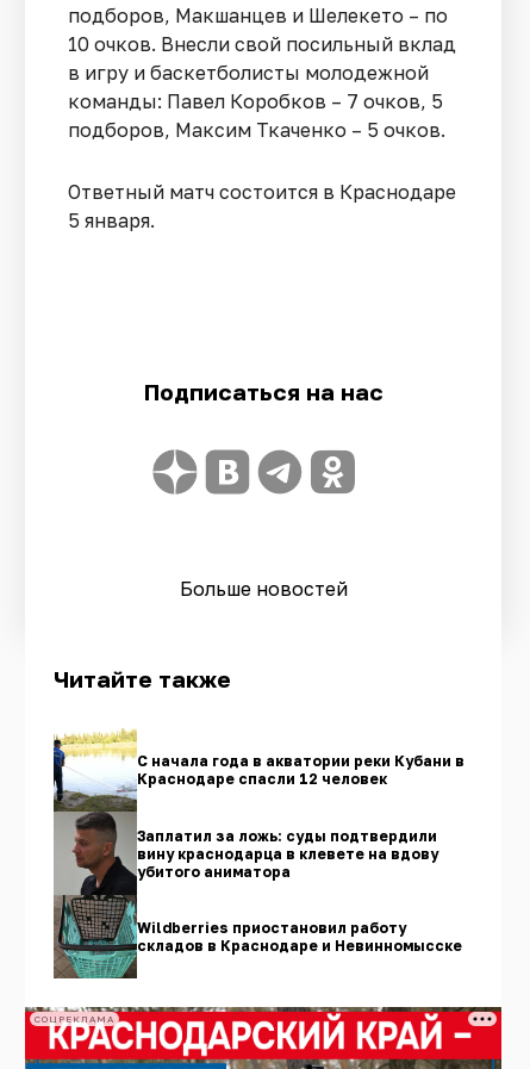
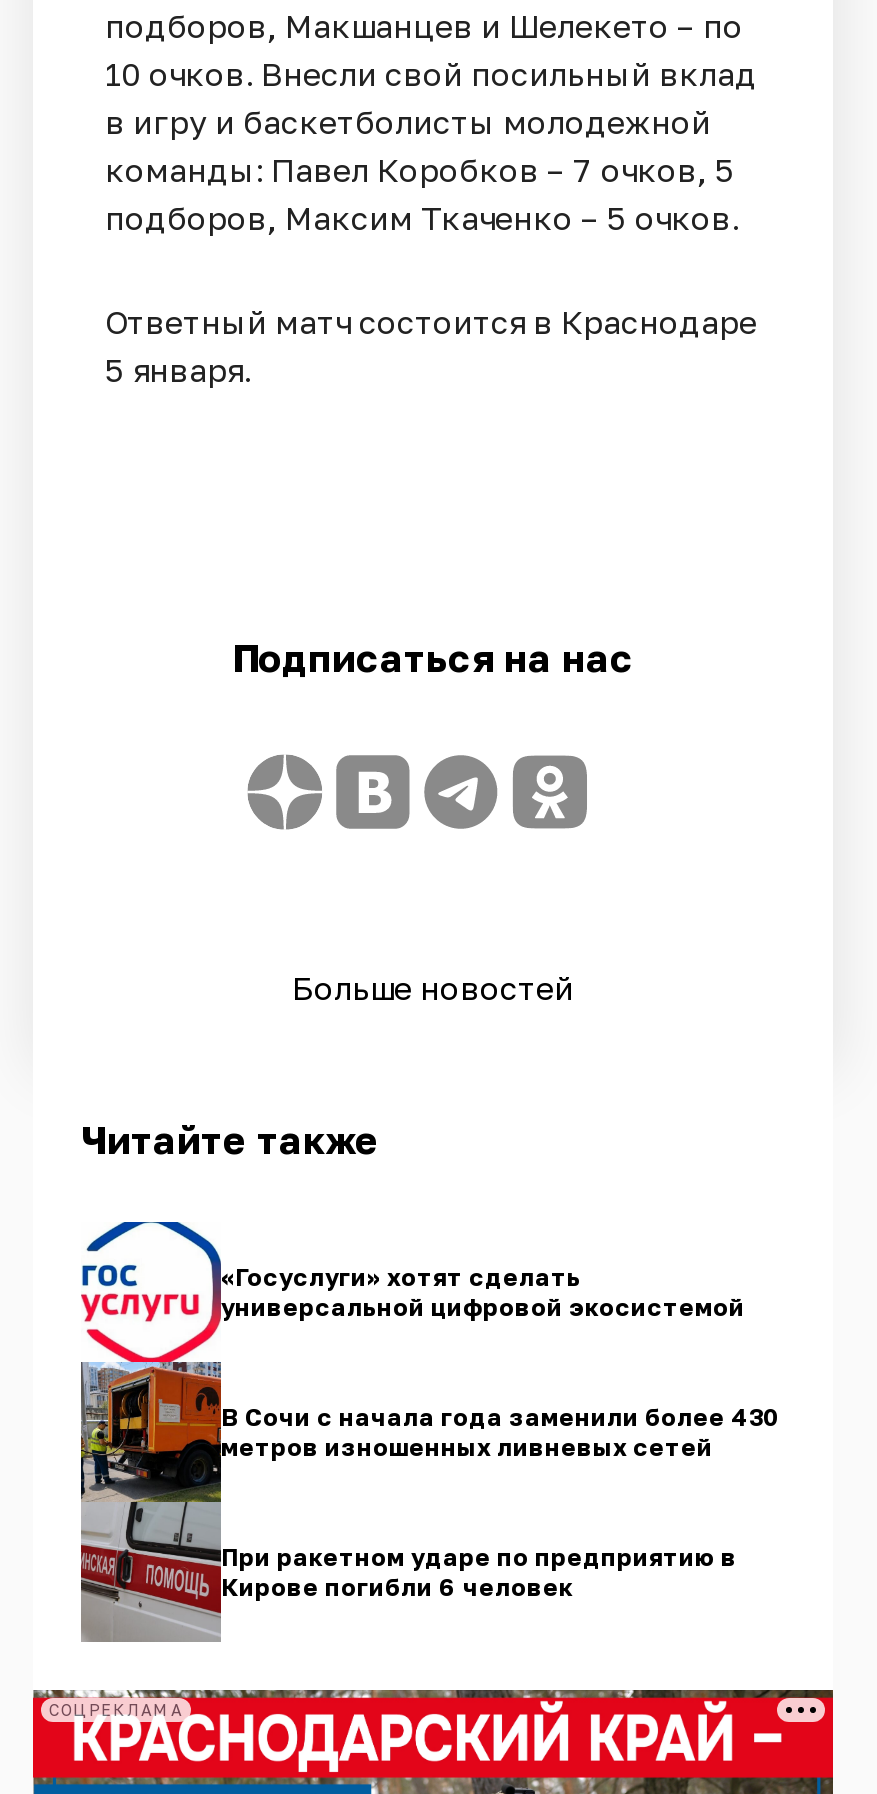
[52,728,464,978] [image] | С начала года в акватории реки Кубани в | Краснодаре спасли 12 человек -> [81,1220,745,1642] [image] | «Госуслуги» хотят сделать | универсальной цифровой экосистемой
[137,826,438,880] Заплатил за ложь: суды подтвердили | вину краснодарца в клевете на вдову | убитого аниматора -> [221,1402,779,1462] В Сочи с начала года заменили более 430 | метров изношенных ливневых сетей
[137,919,462,955] Wildberries приостановил работу | складов в Краснодаре и Невинномысске -> [221,1542,737,1602] При ракетном ударе по предприятию в | Кирове погибли 6 человек

